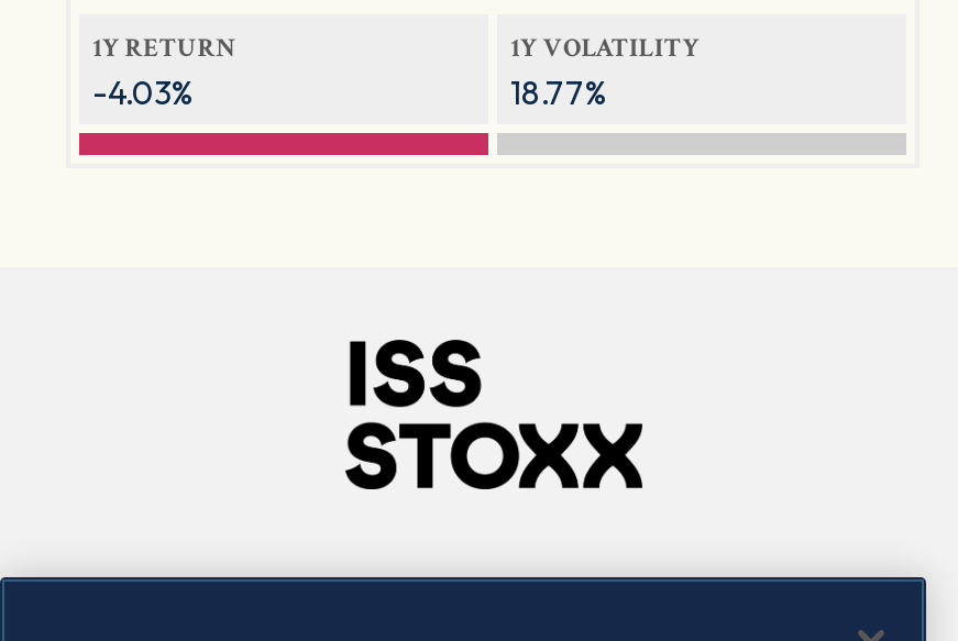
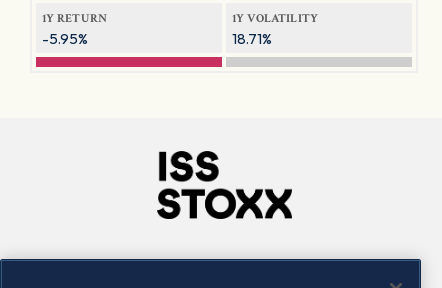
[92,71,194,113] -4.03% -> [42,29,88,48] -5.95%
[510,71,607,113] 18.77% -> [232,29,272,48] 18.71%

